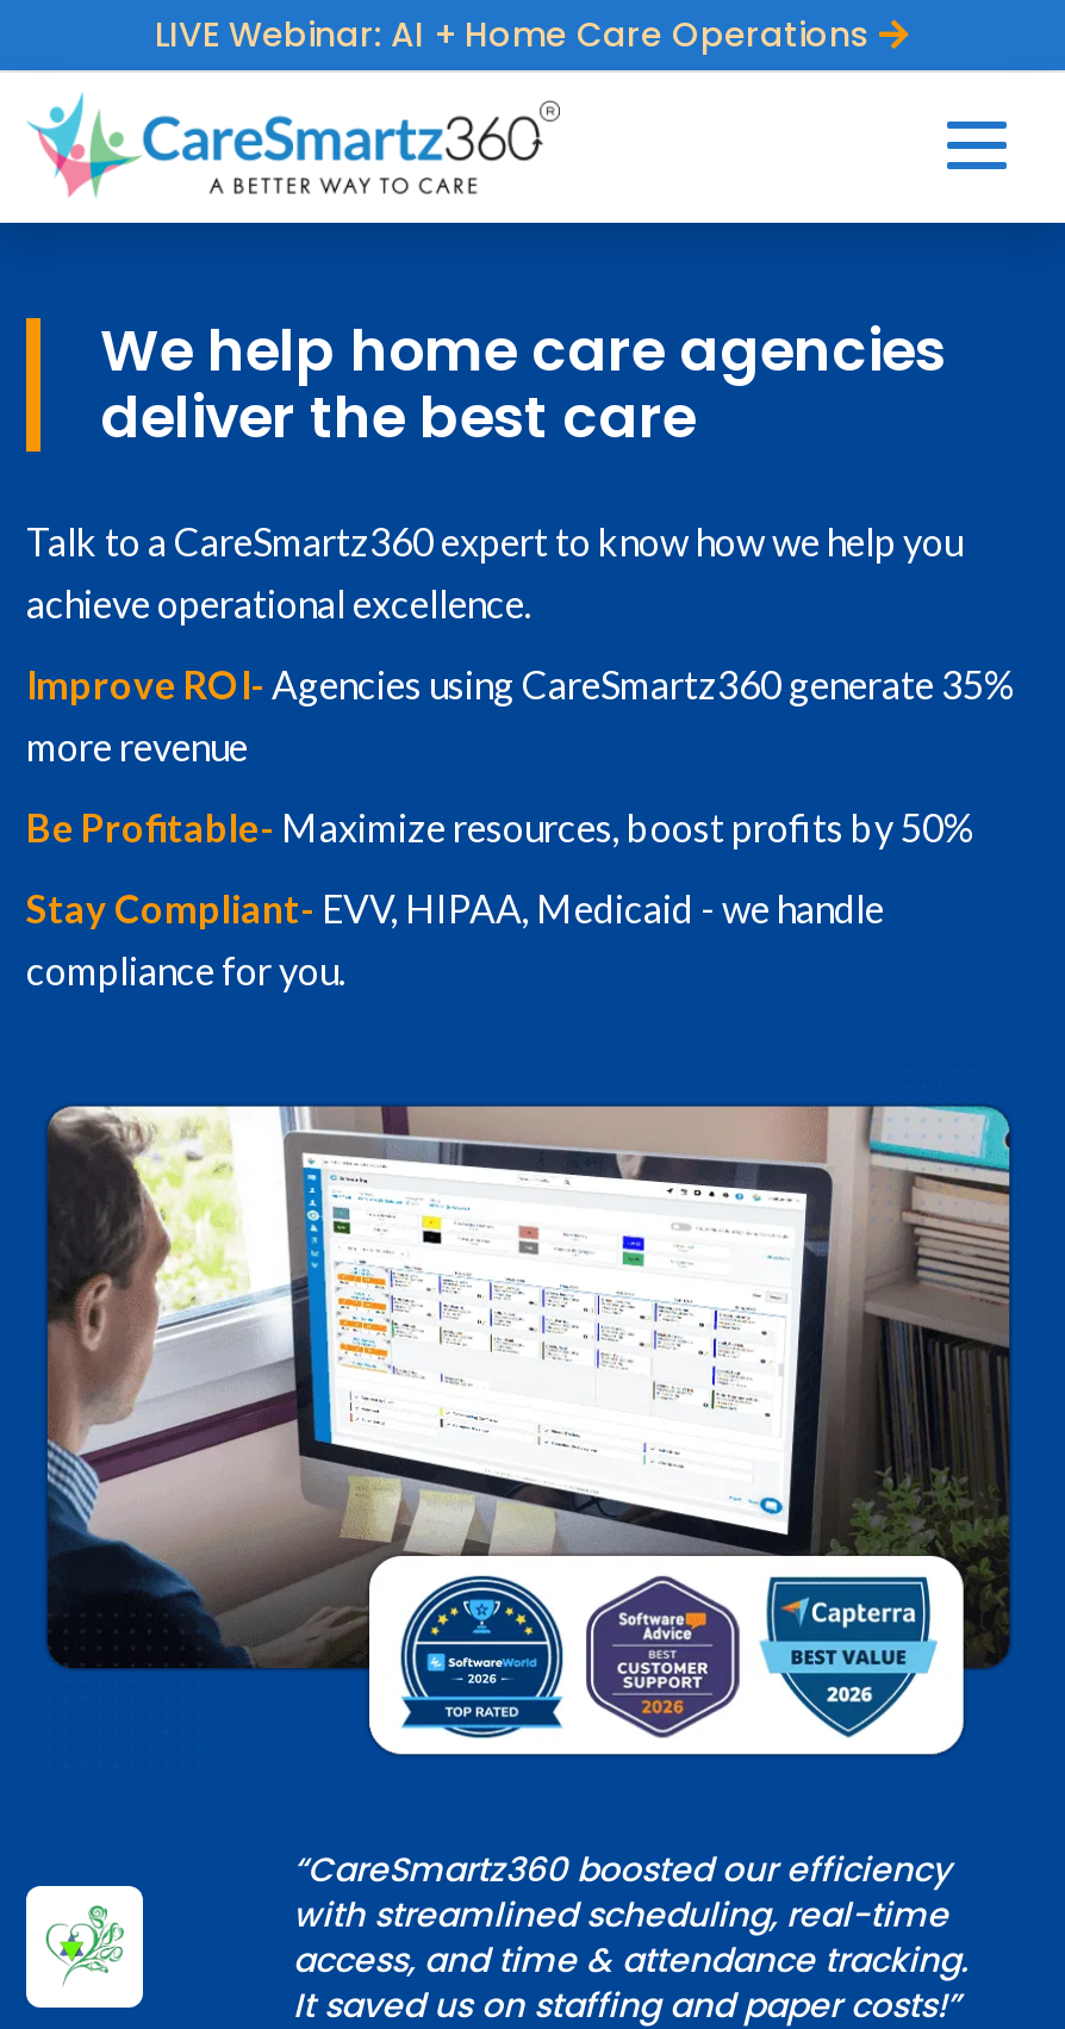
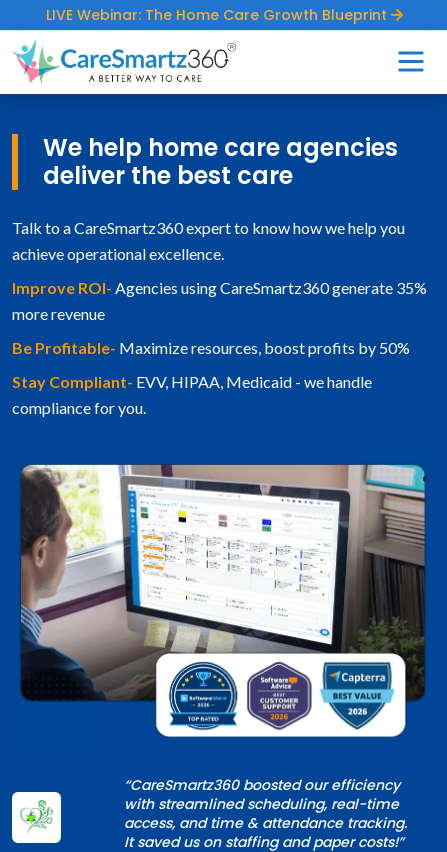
[155,11,879,58] LIVE Webinar: AI + Home Care Operations -> [45,5,390,25] LIVE Webinar: The Home Care Growth Blueprint

